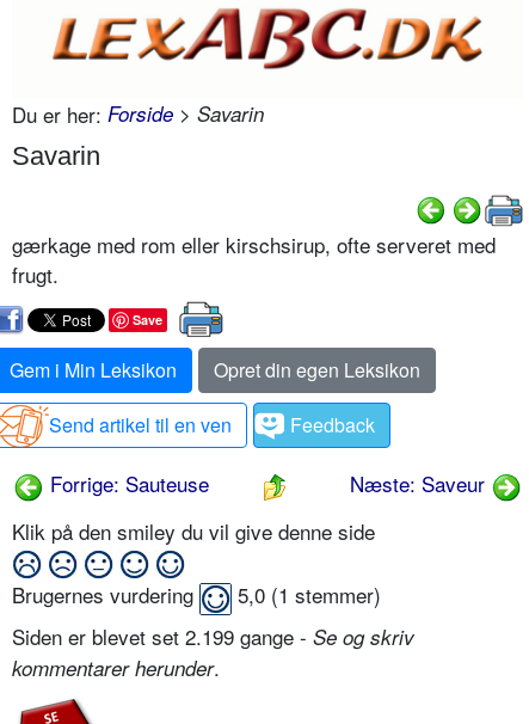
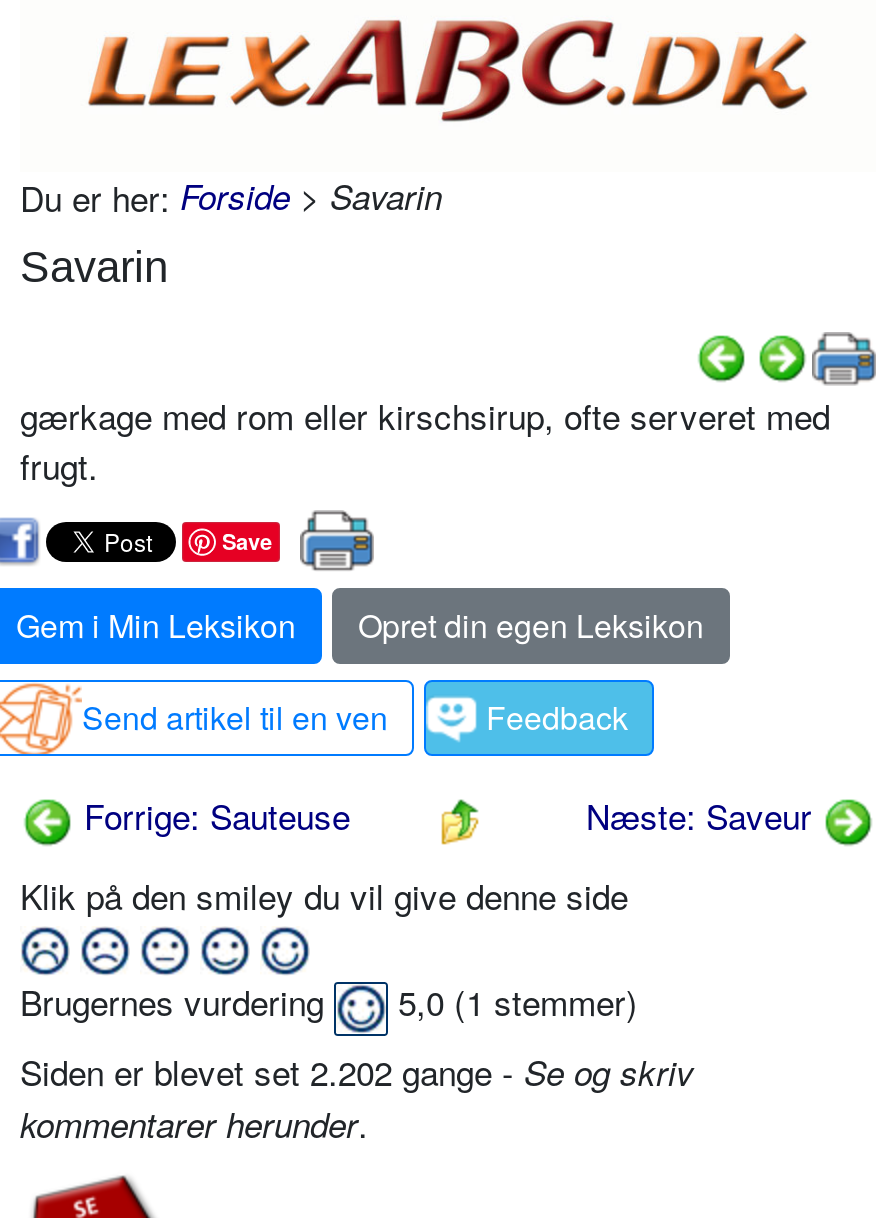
[12,621,414,651] Siden er blevet set 2.199 gange - Se og skriv -> [20,1045,694,1095] Siden er blevet set 2.202 gange - Se og skriv

